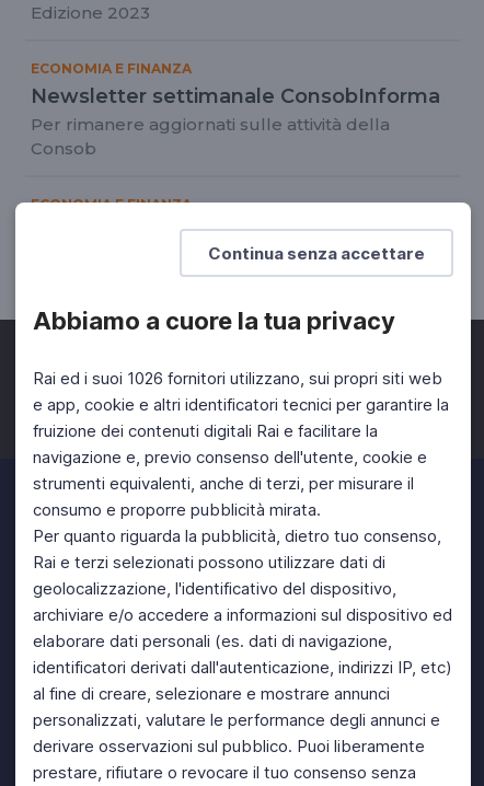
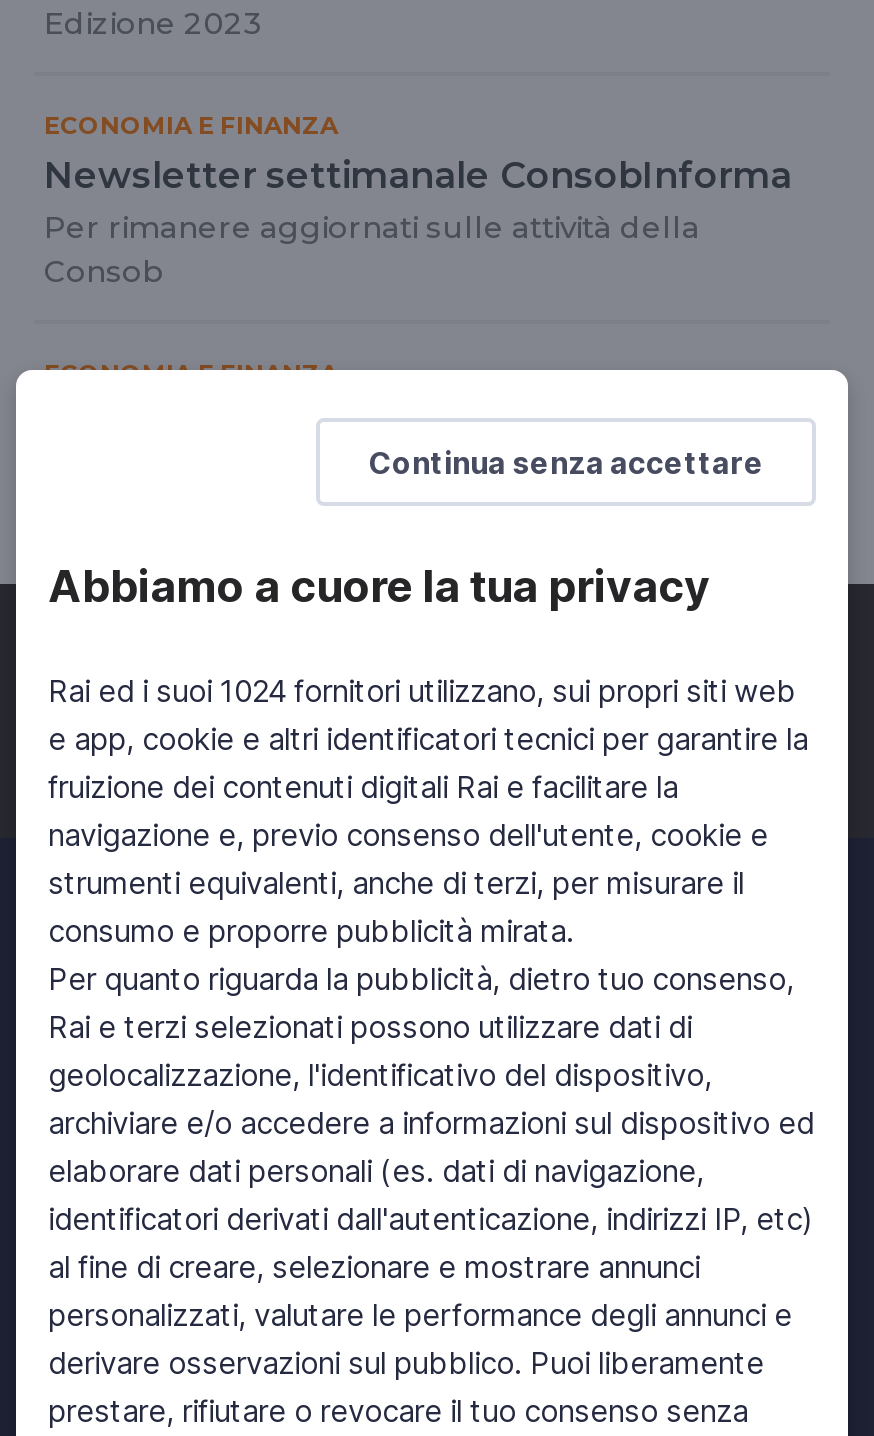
[33,368,442,389] Rai ed i suoi 1026 fornitori utilizzano, sui propri siti web -> [48,672,796,710] Rai ed i suoi 1024 fornitori utilizzano, sui propri siti web

